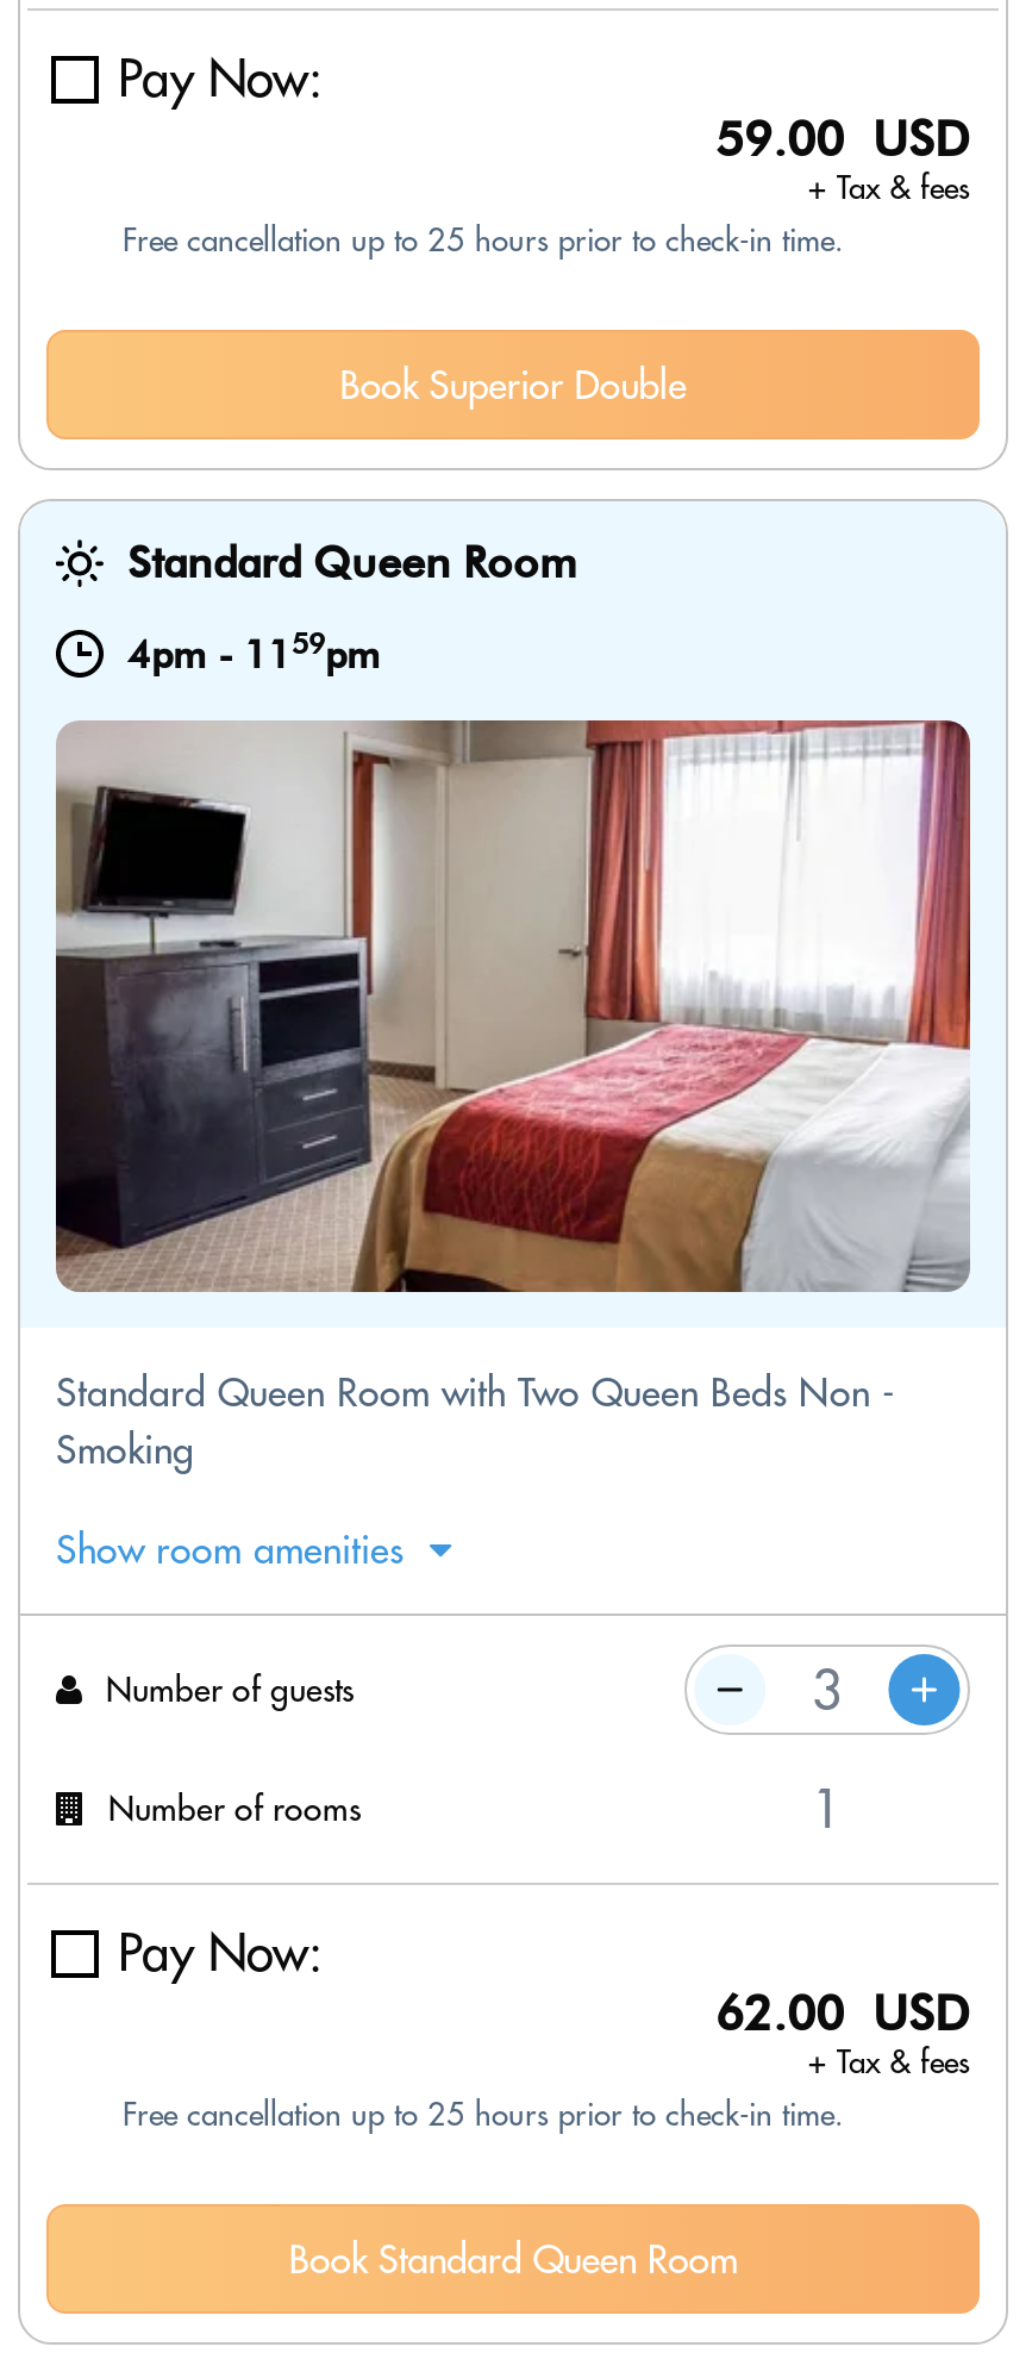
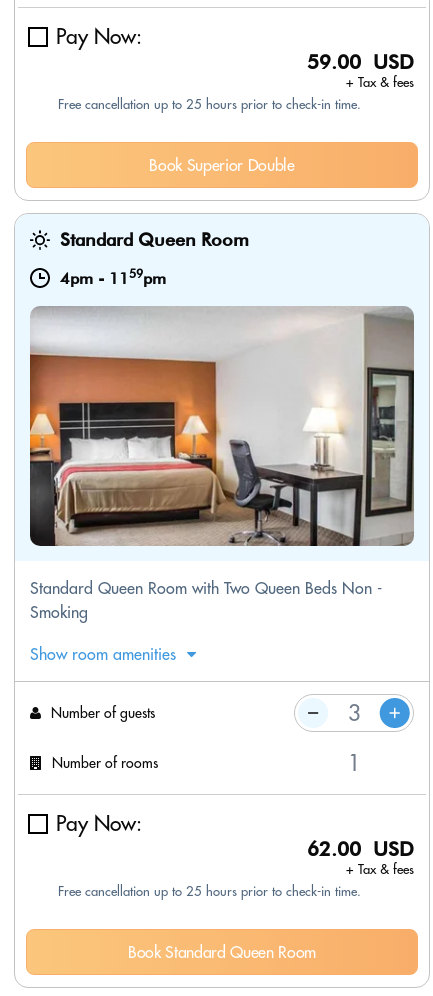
[54,720,972,1294] [image] -> [29,307,415,547] [image]

